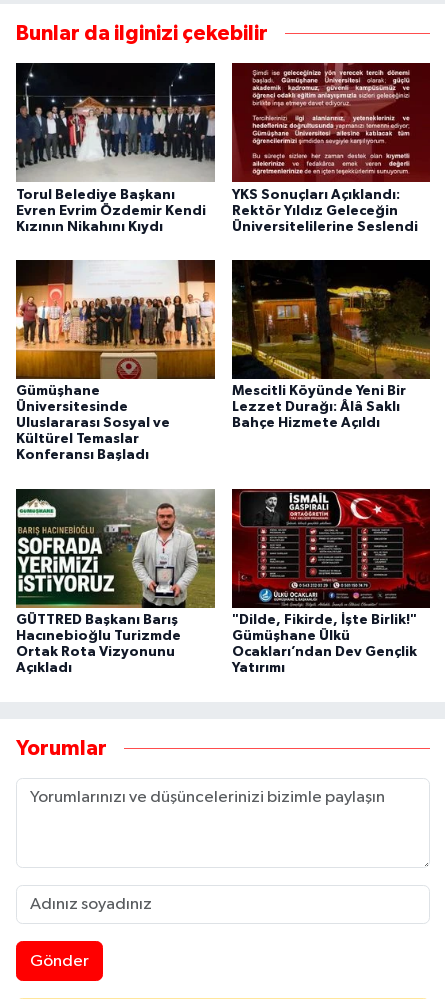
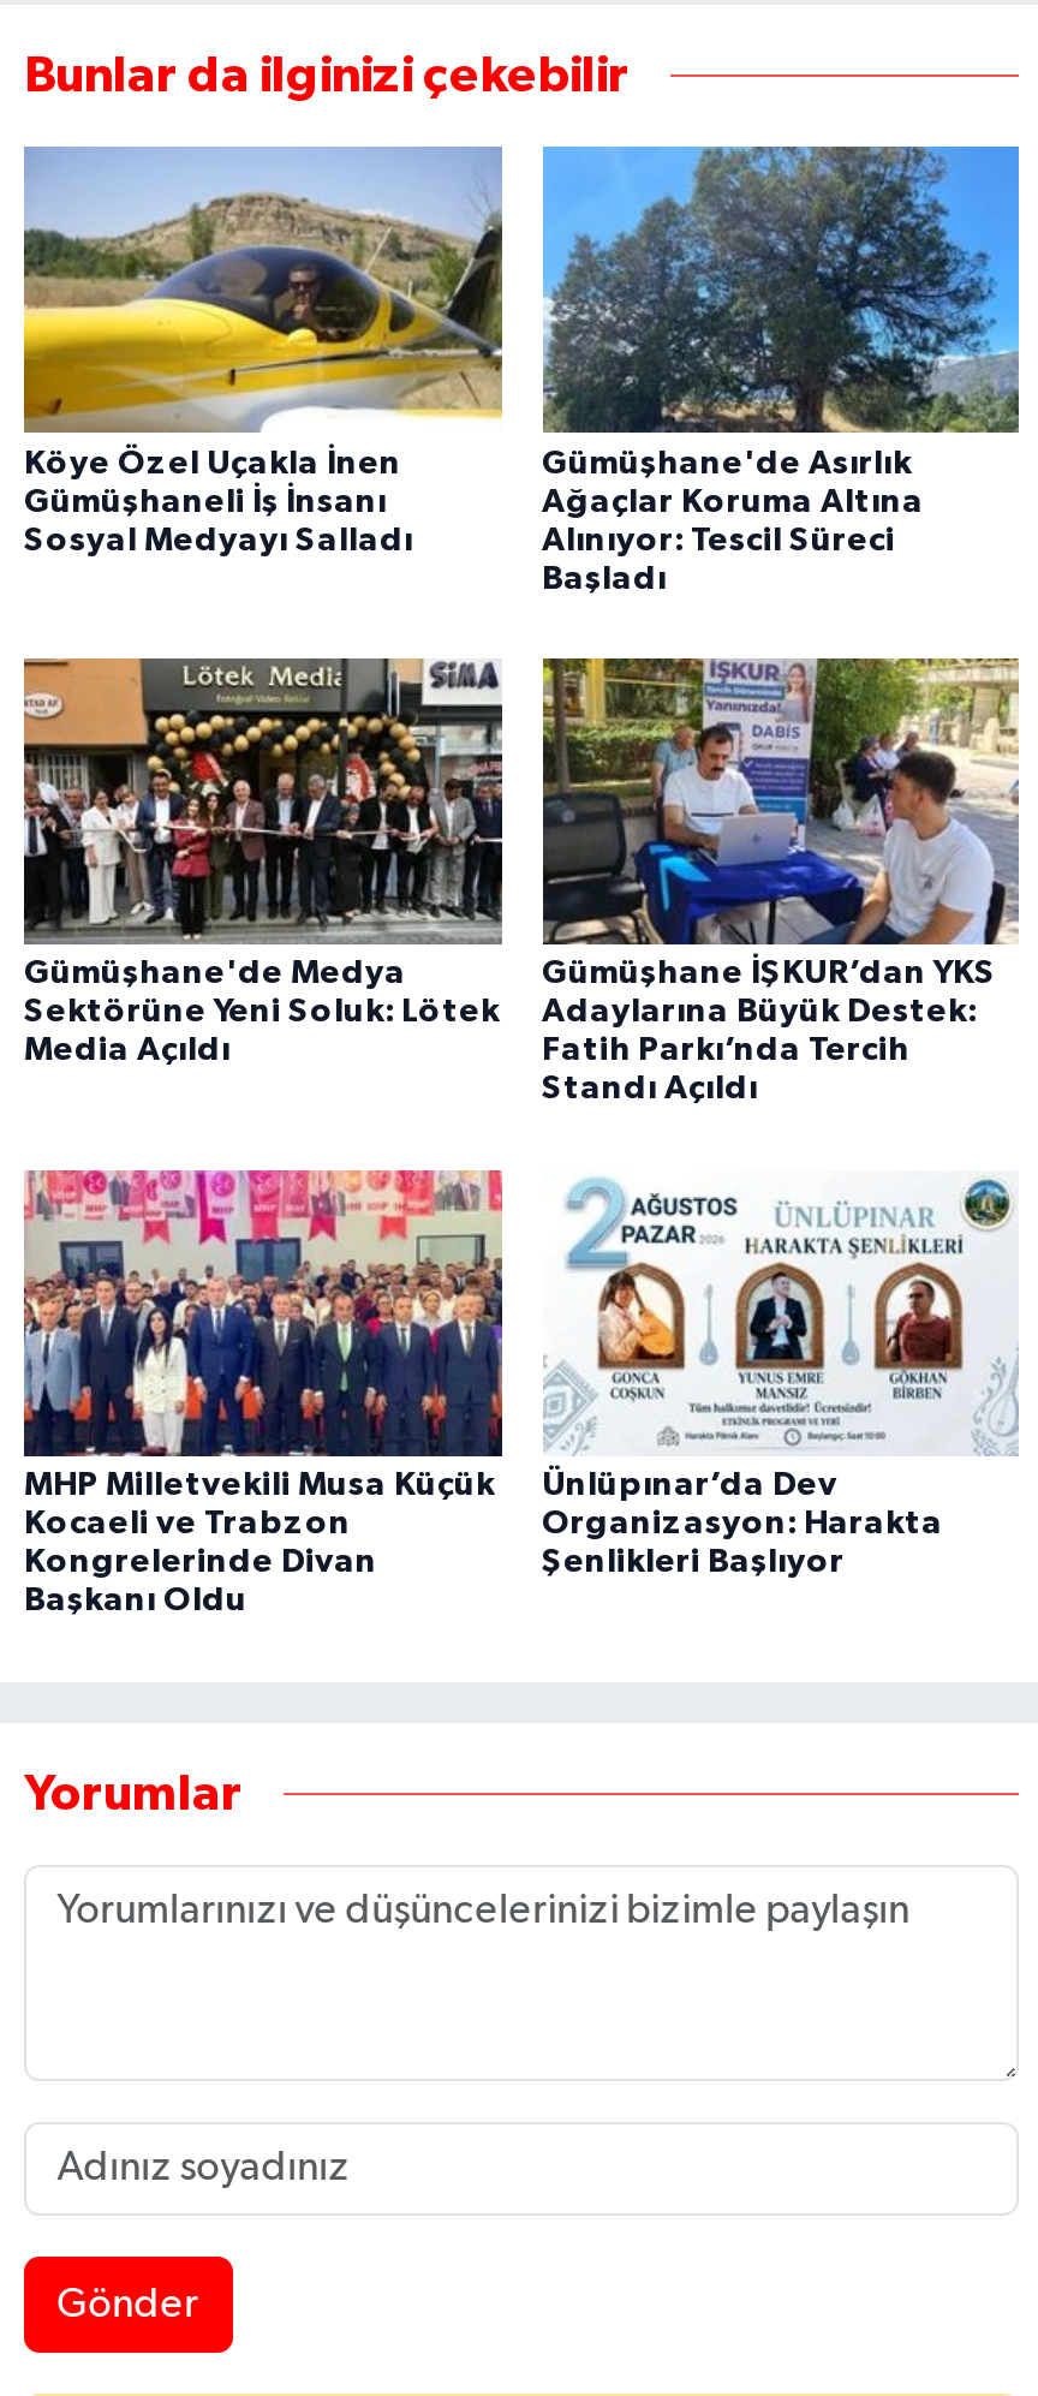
[15,62,216,234] [image] | Torul Belediye Başkanı | Evren Evrim Özdemir Kendi | Kızının Nikahını Kıydı -> [22,147,505,557] [image] | Köye Özel Uçakla İnen | Gümüşhaneli İş İnsanı | Sosyal Medyayı Salladı
[231,62,431,234] [image] | YKS Sonuçları Açıklandı: | Rektör Yıldız Geleceğin | Üniversitelilerine Seslendi -> [541,144,1021,595] [image] | Gümüşhane'de Asırlık | Ağaçlar Koruma Altına | Alınıyor: Tescil Süreci | Başladı
[15,259,216,462] [image] | Gümüşhane | Üniversitesinde | Uluslararası Sosyal ve | Kültürel Temaslar | Konferansı Başladı -> [22,620,505,1068] [image] | Gümüşhane'de Medya | Sektörüne Yeni Soluk: Lötek | Media Açıldı
[231,259,431,430] [image] | Mescitli Köyünde Yeni Bir | Lezzet Durağı: Âlâ Saklı | Bahçe Hizmete Açıldı -> [541,620,1021,1107] [image] | Gümüşhane İŞKUR’dan YKS | Adaylarına Büyük Destek: | Fatih Parkı’nda Tercih | Standı Açıldı
[15,488,216,675] [image] | GÜTTRED Başkanı Barış | Hacınebioğlu Turizmde | Ortak Rota Vizyonunu | Açıkladı -> [22,1168,505,1618] [image] | MHP Milletvekili Musa Küçük | Kocaeli ve Trabzon | Kongrelerinde Divan | Başkanı Oldu
[231,488,431,675] [image] | "Dilde, Fikirde, İşte Birlik!" | Gümüşhane Ülkü | Ocakları’ndan Dev Gençlik | Yatırımı -> [542,1170,1019,1580] [image] | Ünlüpınar’da Dev | Organizasyon: Harakta | Şenlikleri Başlıyor

